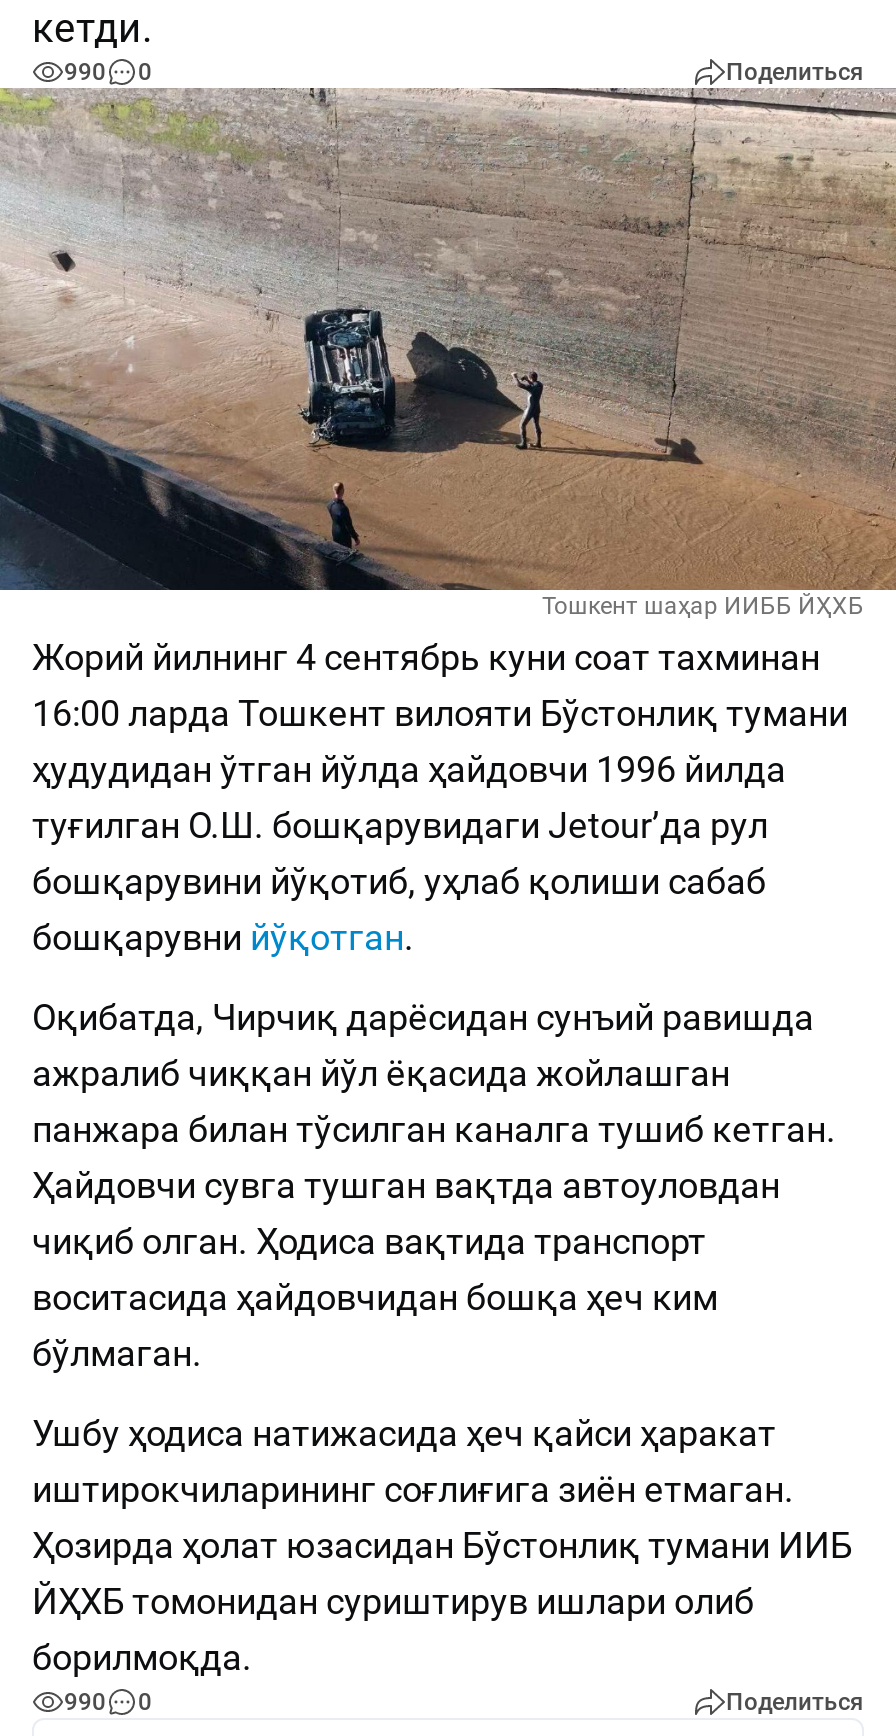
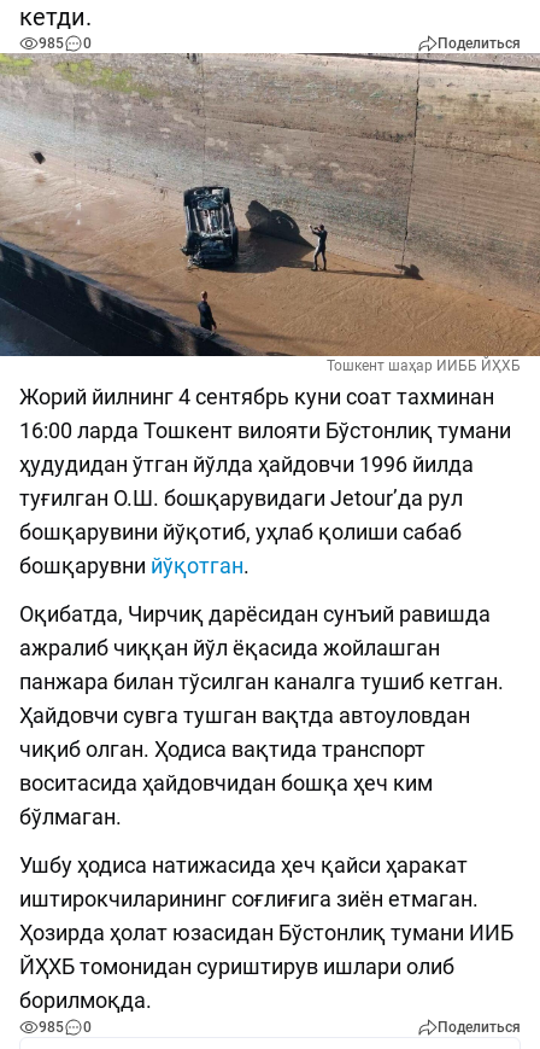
[64,58,152,86] 990 0 -> [39,35,92,52] 985 0
[64,1688,152,1716] 990 0 -> [39,1019,92,1036] 985 0

